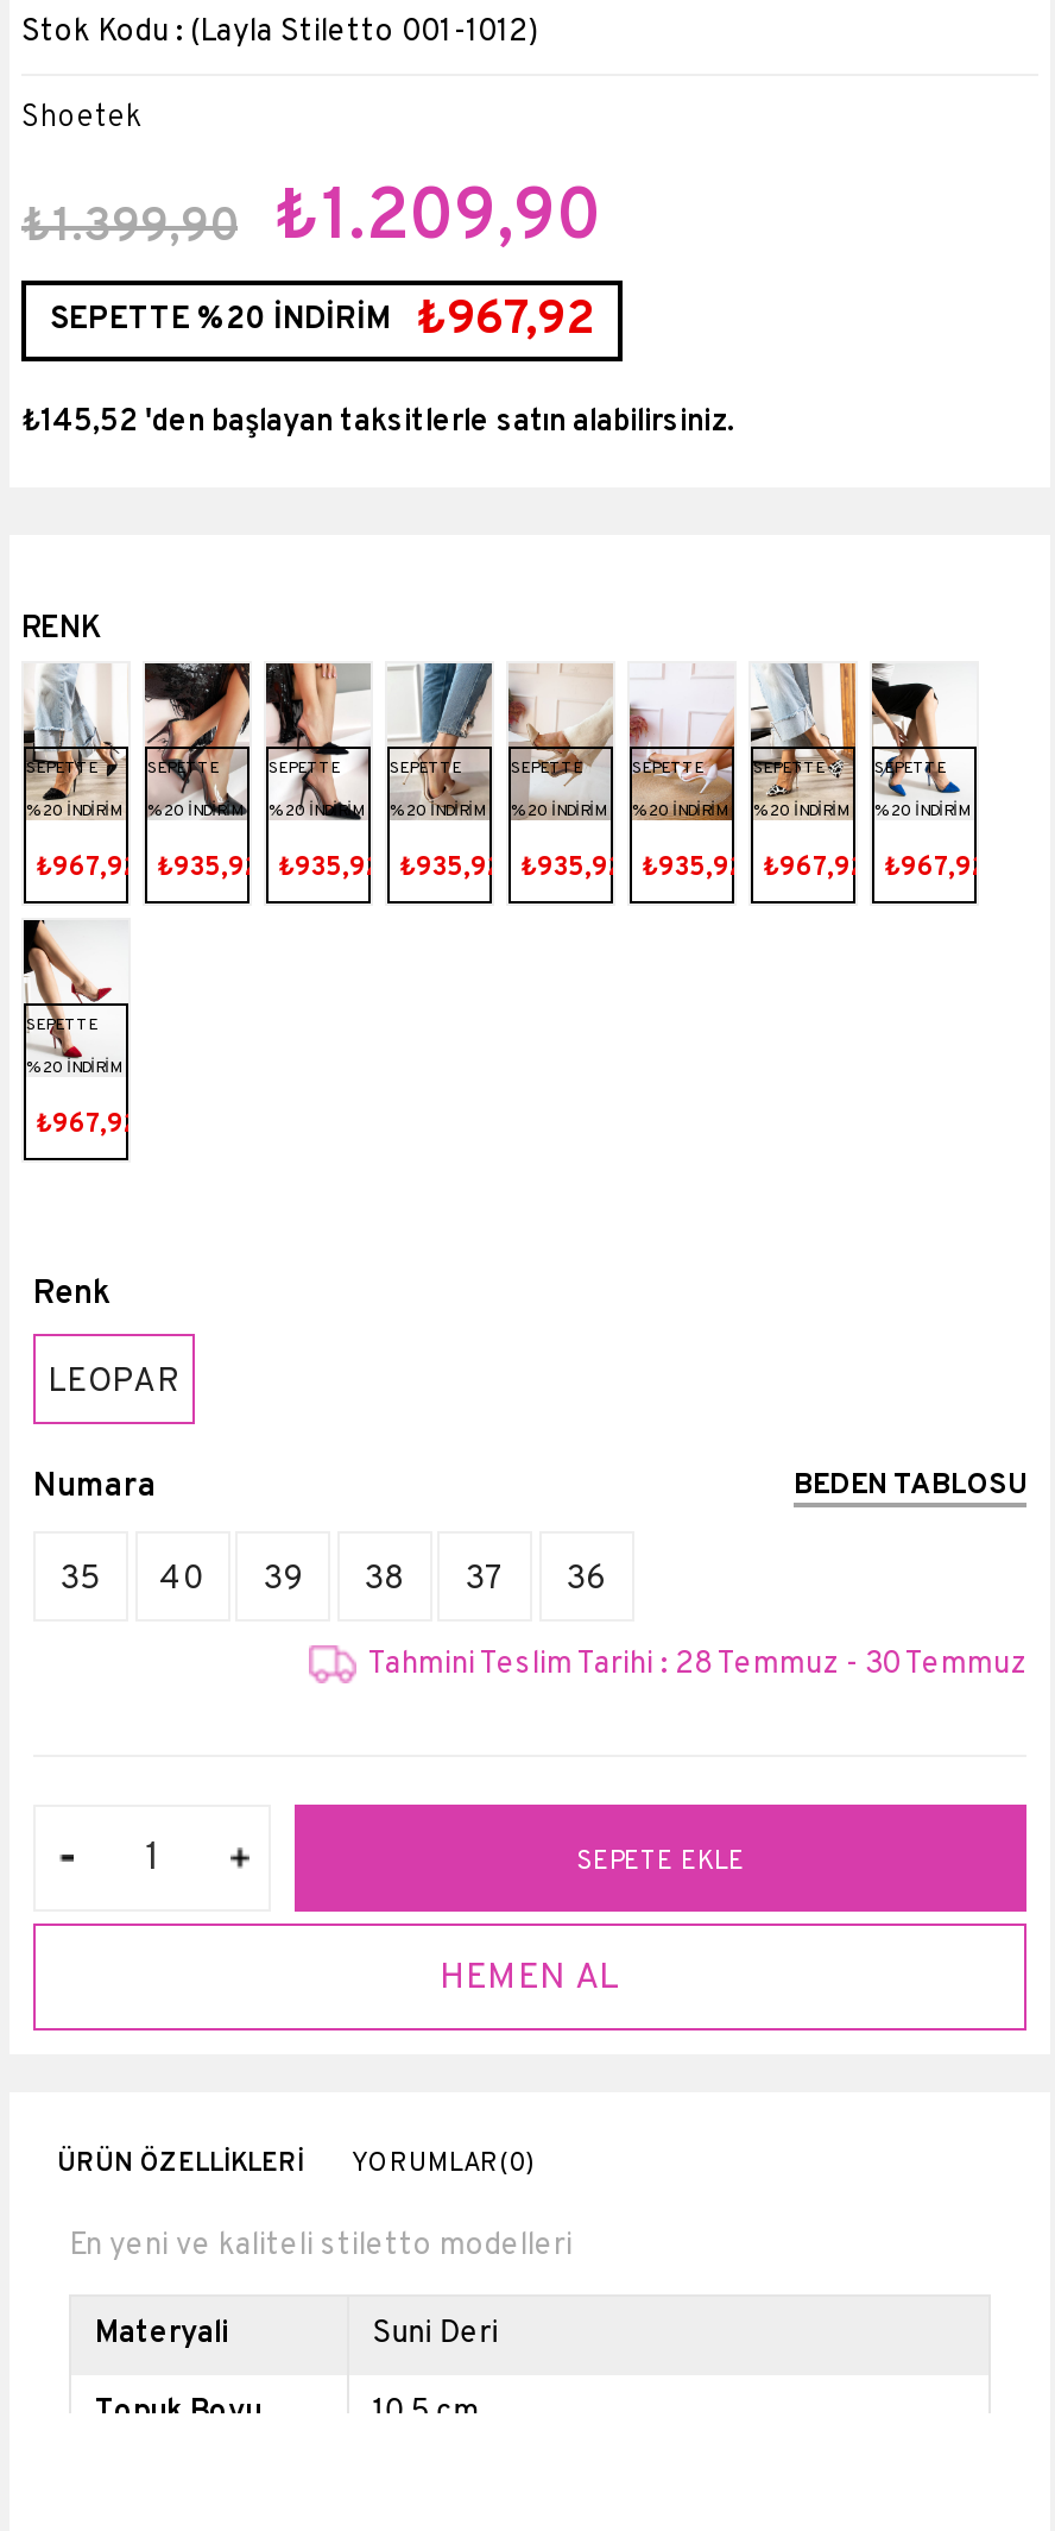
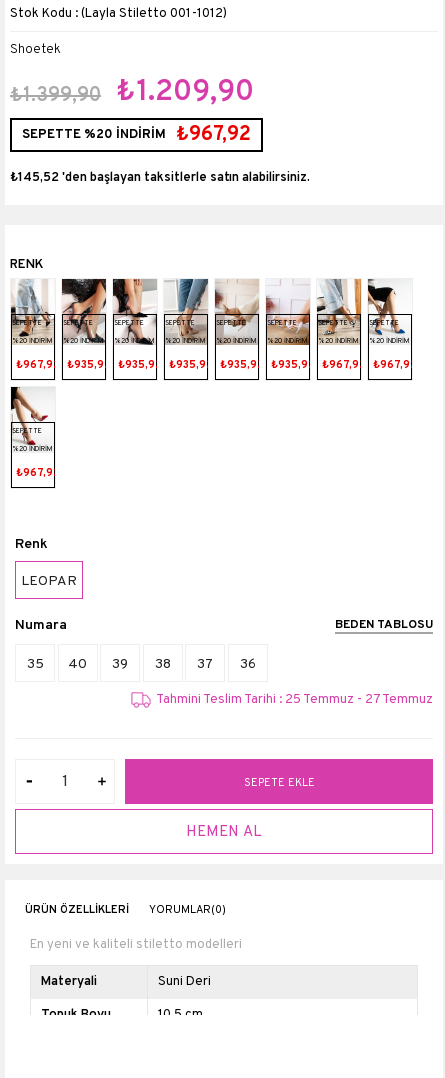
[368,1646,1026,1684] Tahmini Teslim Tarihi : 28 Temmuz - 30 Temmuz -> [156,692,433,708] Tahmini Teslim Tarihi : 25 Temmuz - 27 Temmuz

